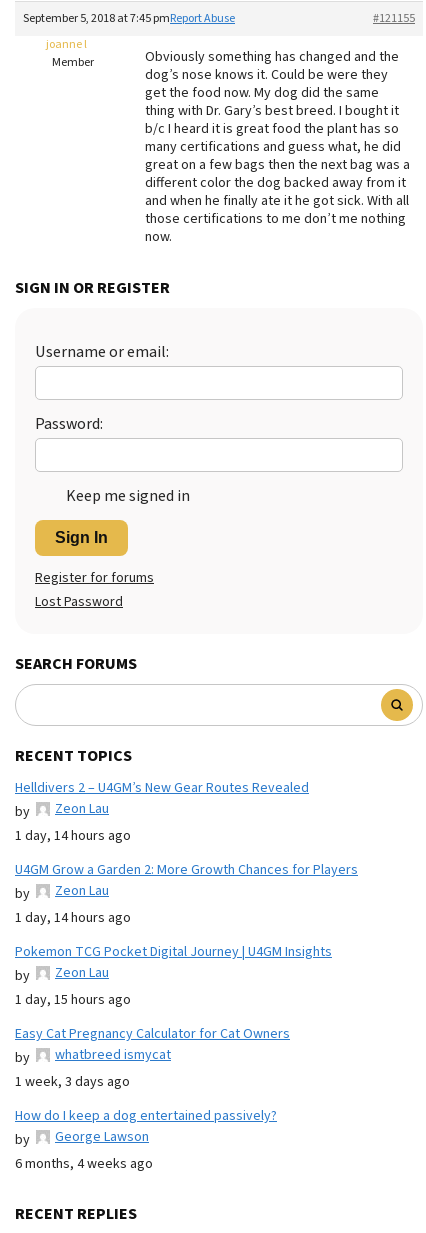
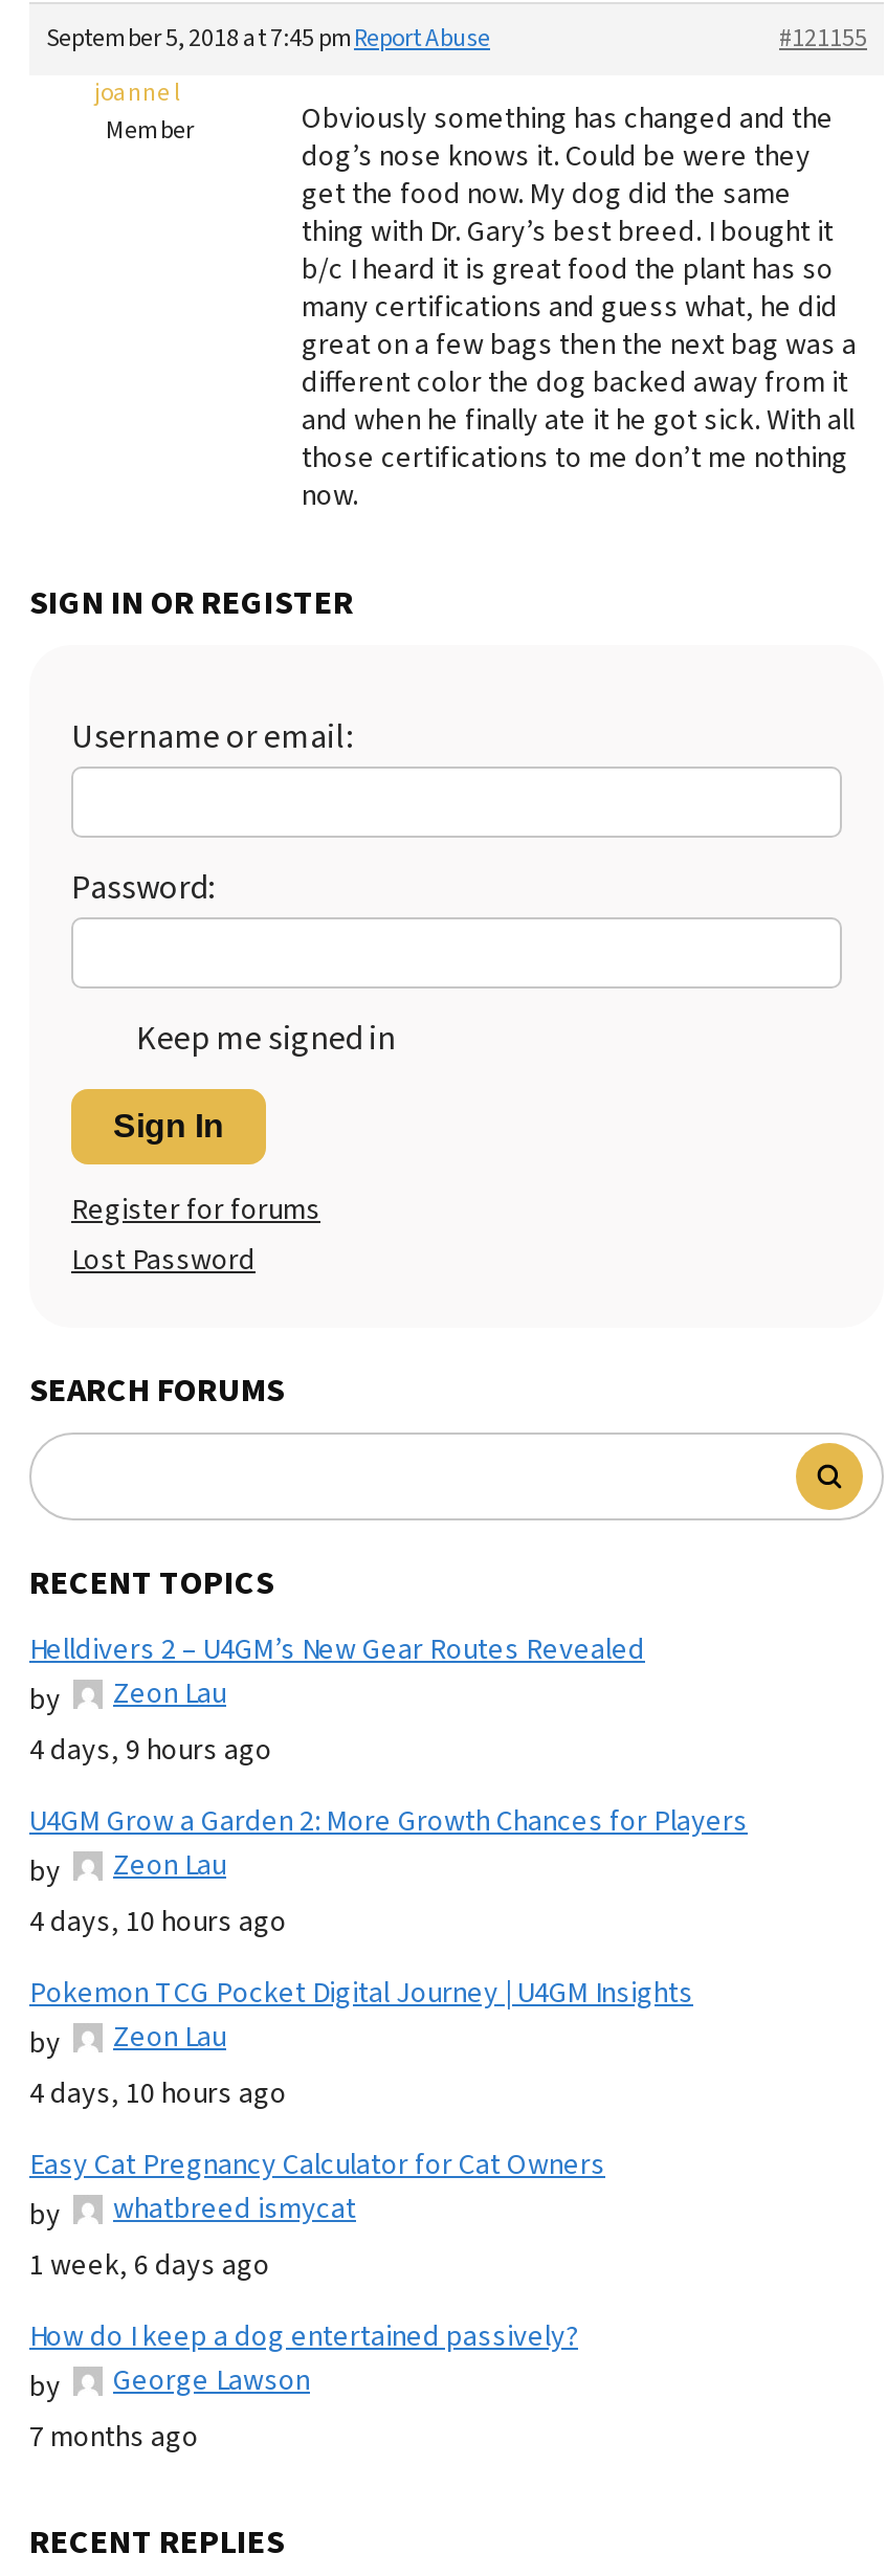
[15,826,131,846] 1 day, 14 hours ago -> [29,1729,272,1771] 4 days, 9 hours ago
[15,908,131,928] 1 day, 14 hours ago -> [29,1901,287,1943] 4 days, 10 hours ago
[15,990,131,1010] 1 day, 15 hours ago -> [29,2073,287,2115] 4 days, 10 hours ago
[15,1072,130,1092] 1 week, 3 days ago -> [29,2244,270,2286] 1 week, 6 days ago
[15,1154,153,1174] 6 months, 4 weeks ago -> [29,2416,199,2458] 7 months ago

